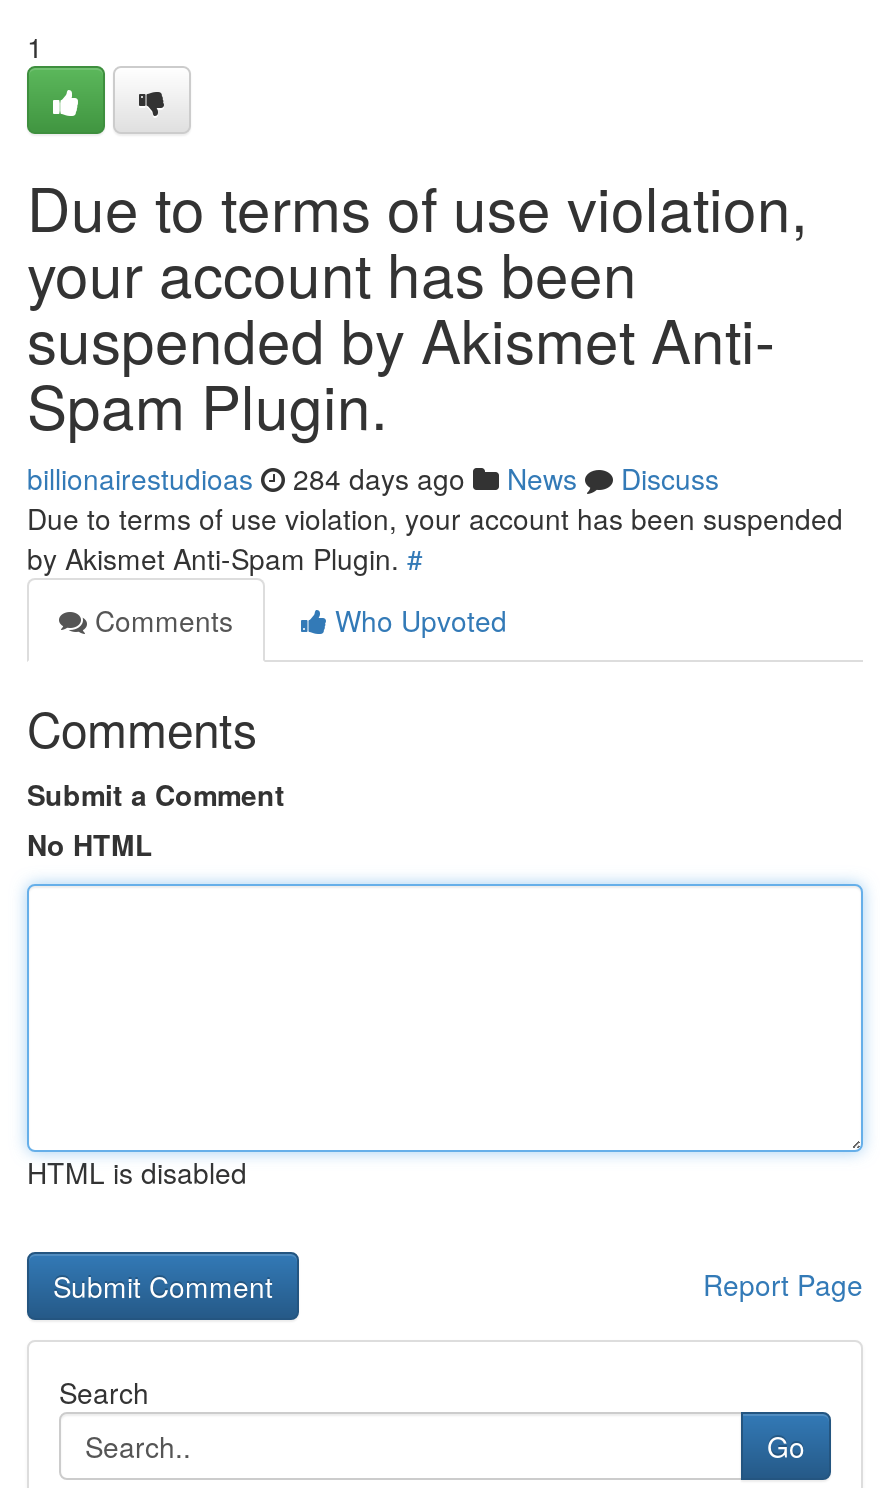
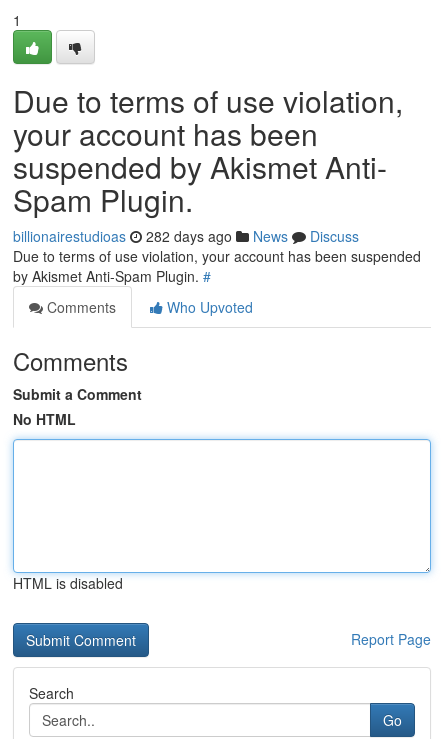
[27,458,719,498] billionairestudioas 284 days ago News Discuss -> [13,226,359,246] billionairestudioas 282 days ago News Discuss

